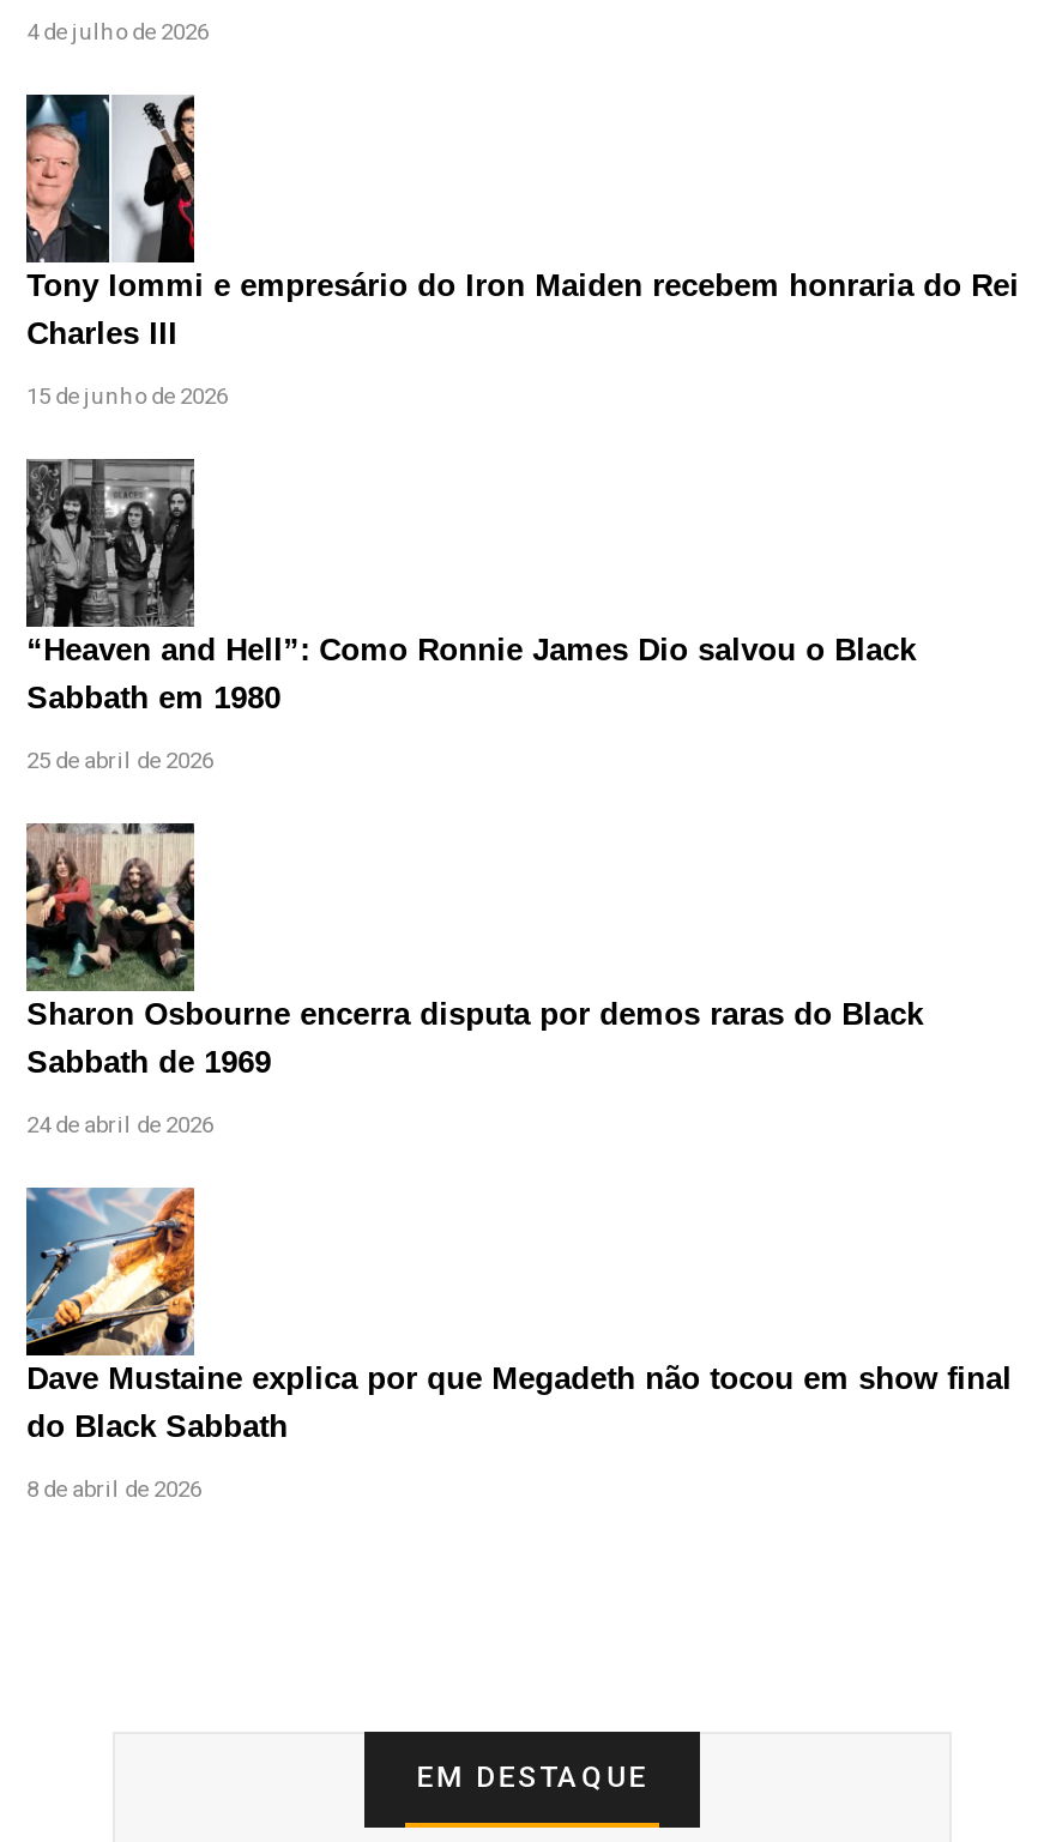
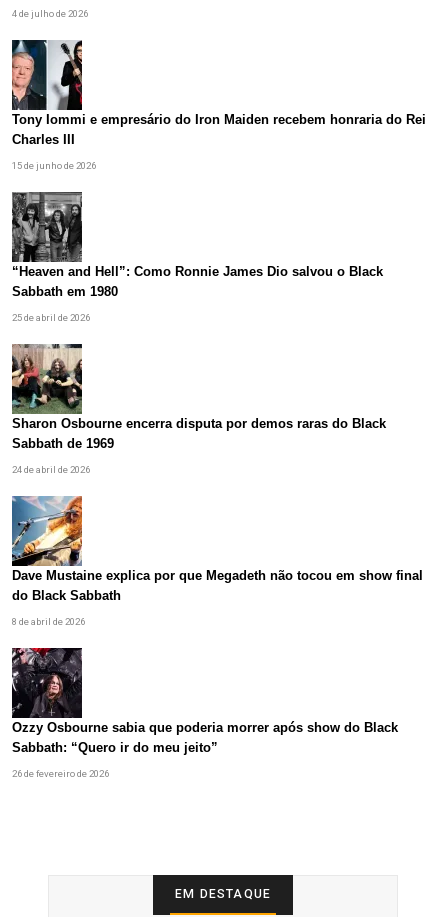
none -> [11,647,398,779] [image] | Ozzy Osbourne sabia que poderia morrer após show do Black | Sabbath: “Quero ir do meu jeito” | 26 de fevereiro de 2026

